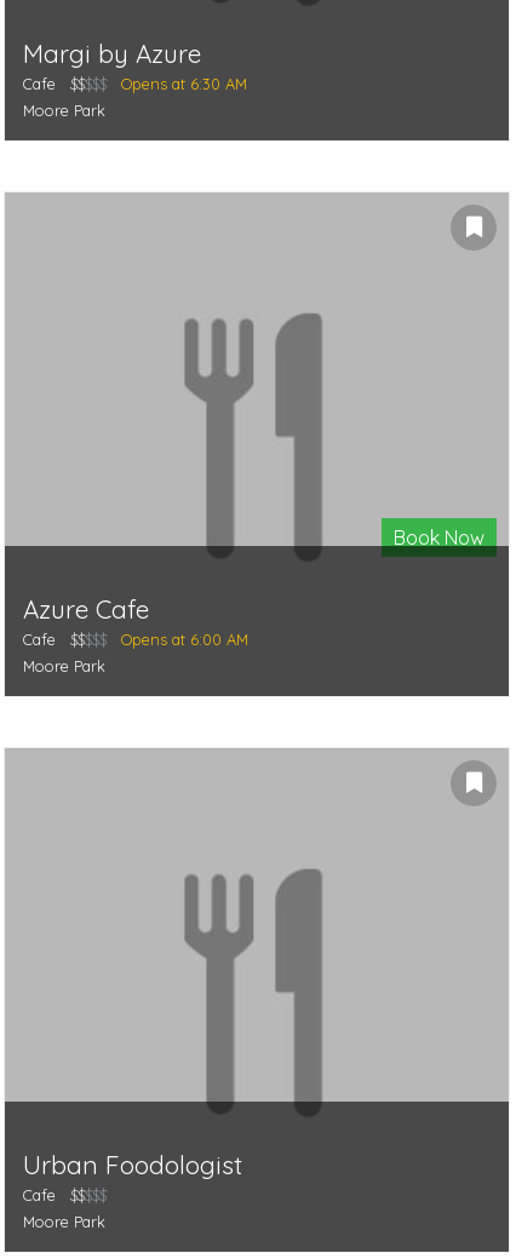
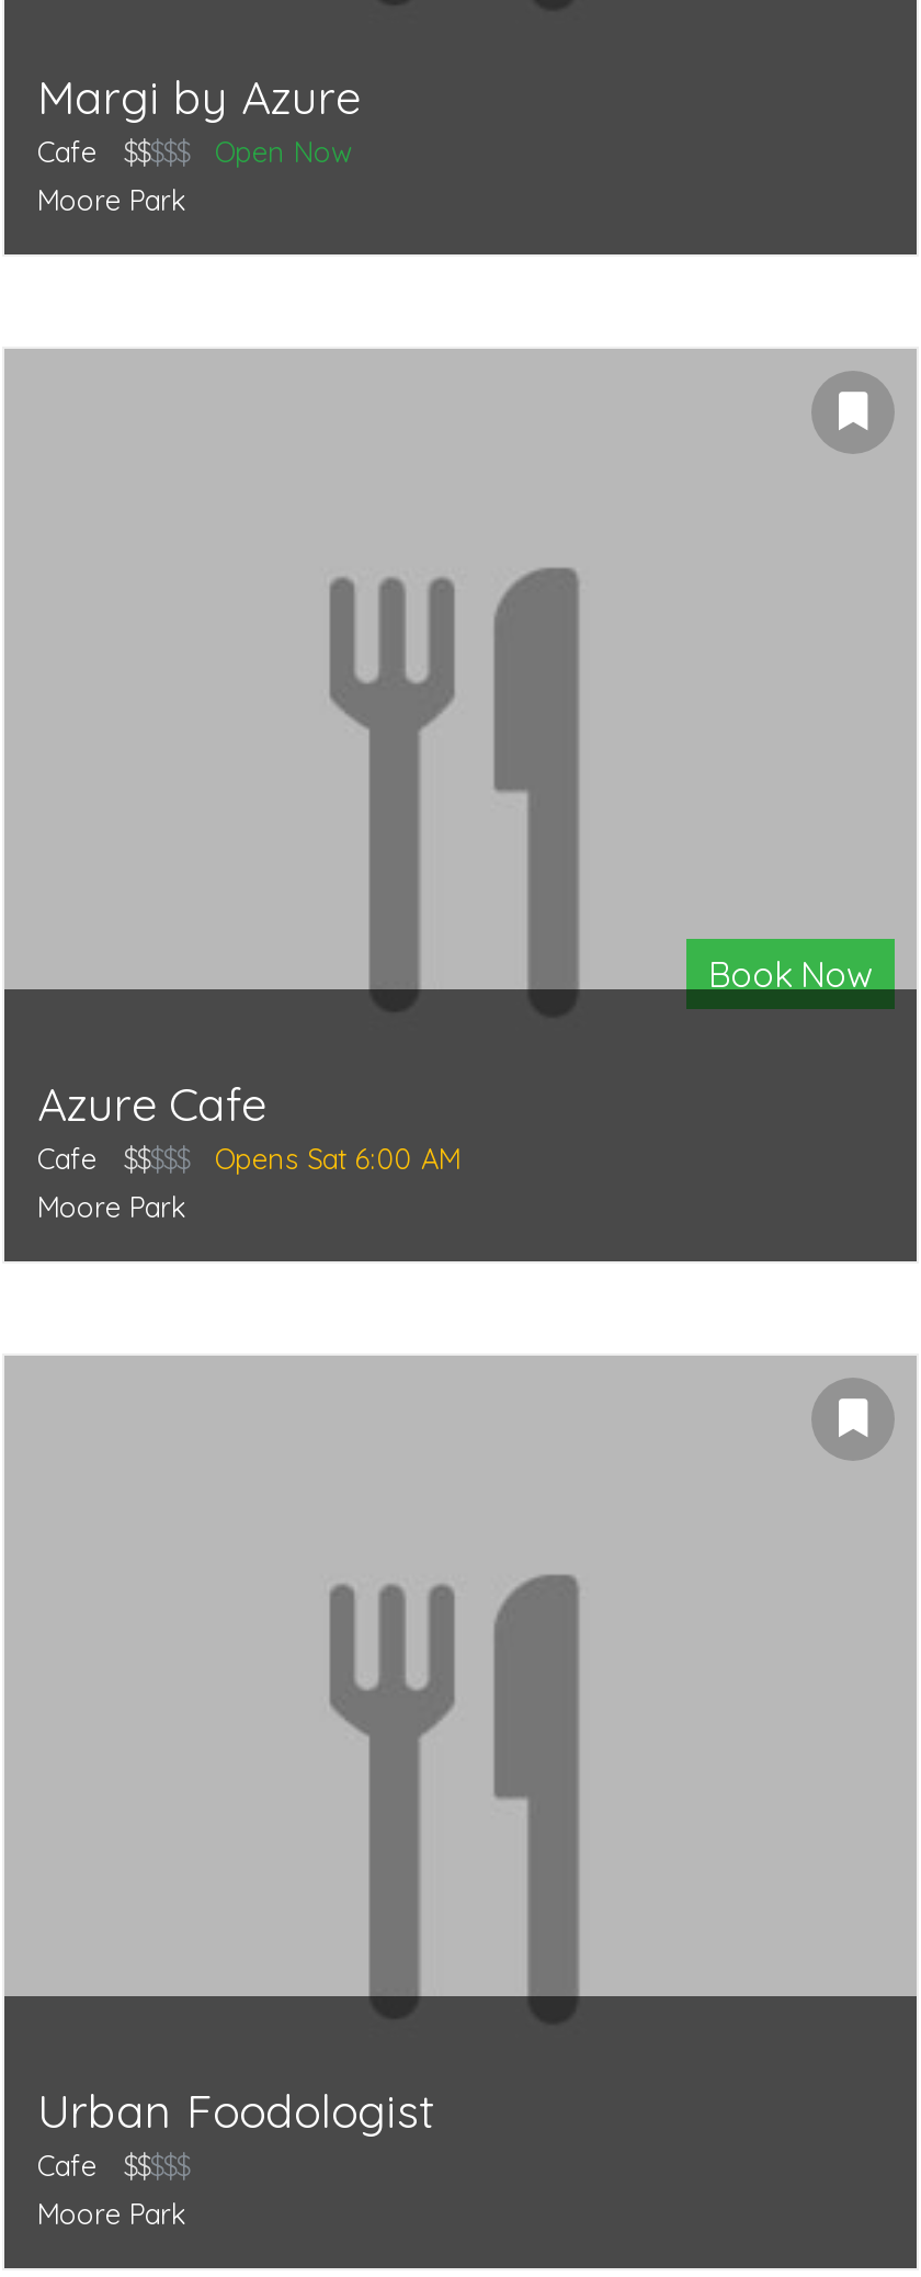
[121,74,247,94] Opens at 6:30 AM -> [215,134,353,170] Open Now
[121,630,248,649] Opens at 6:00 AM -> [215,1141,461,1176] Opens Sat 6:00 AM

